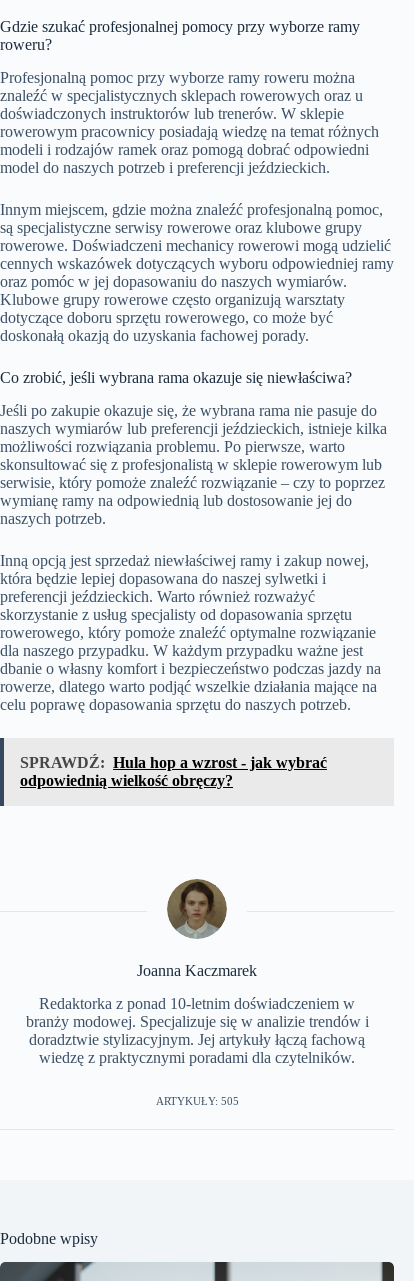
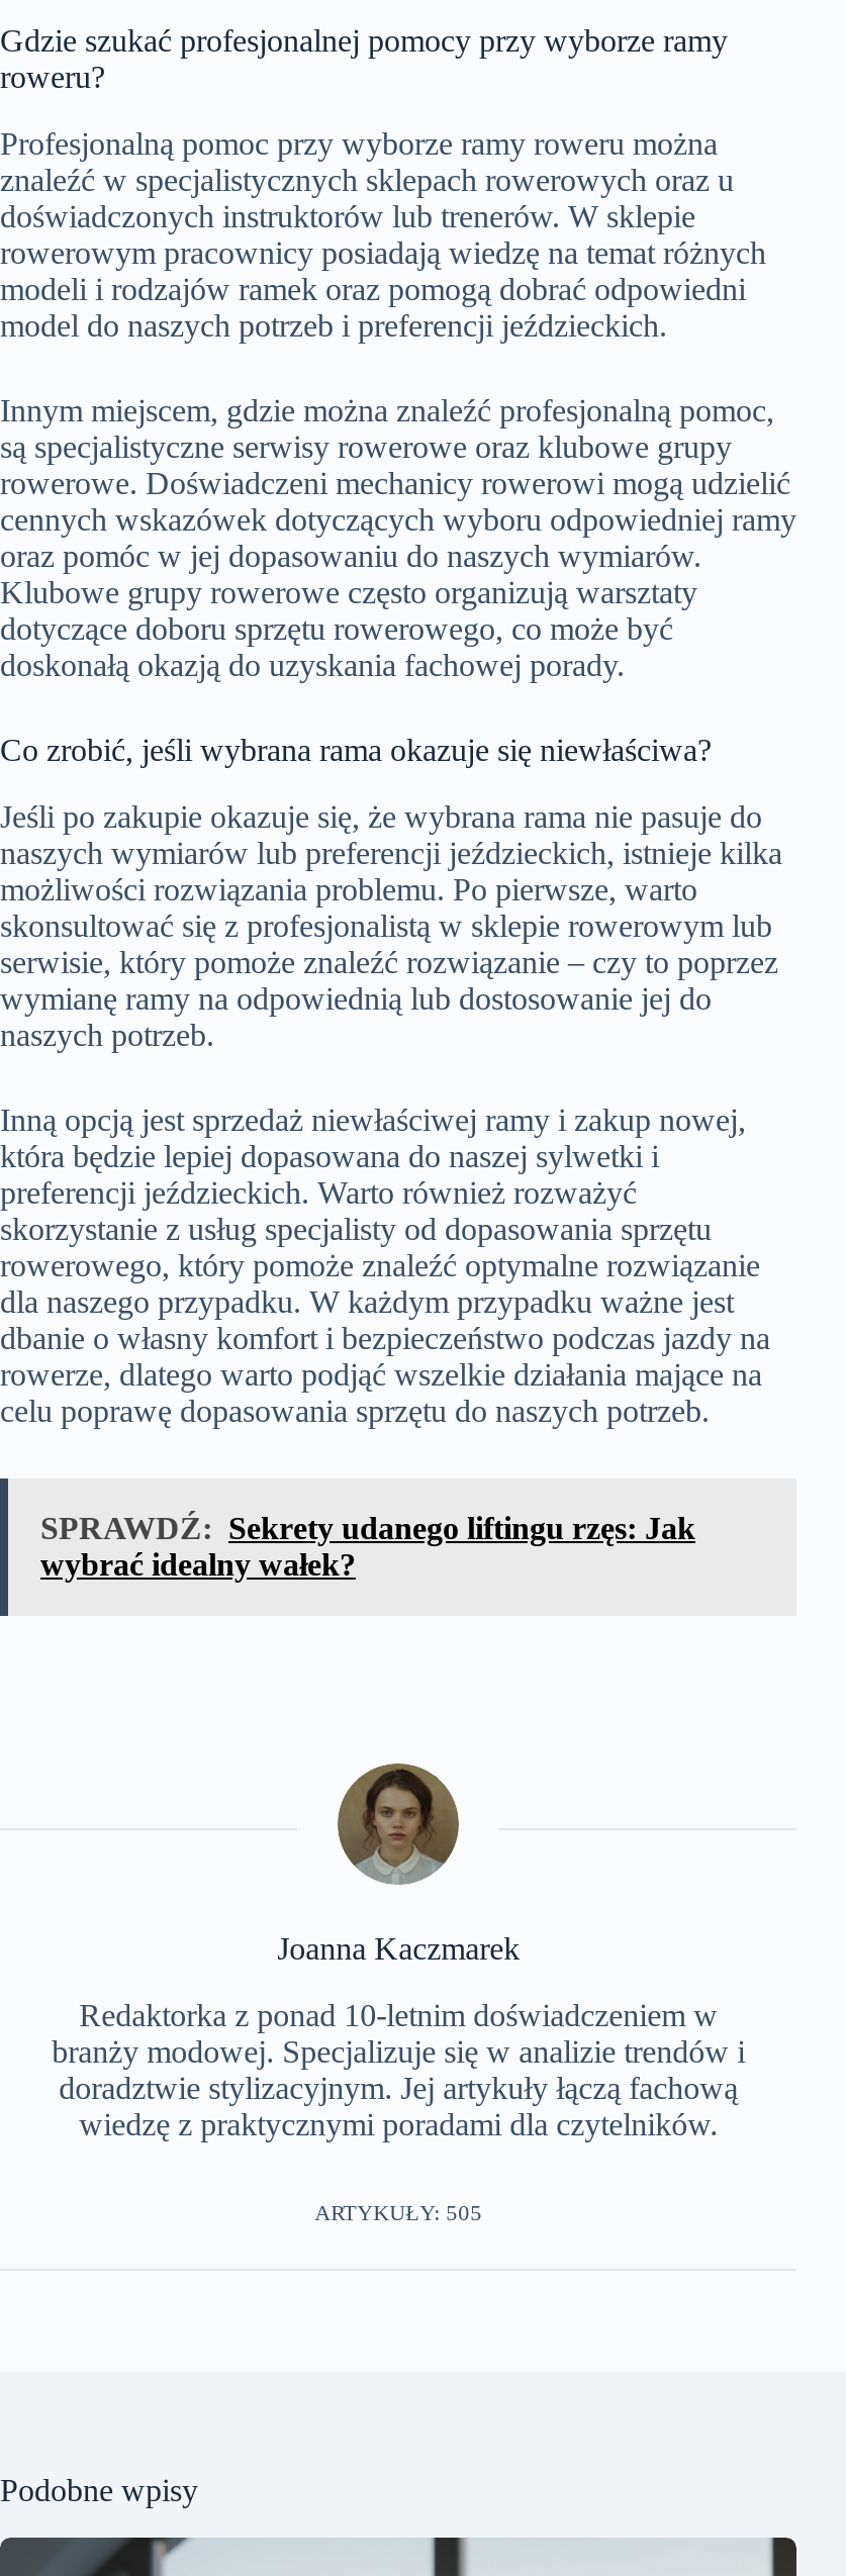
[20,754,327,789] SPRAWDŹ: Hula hop a wzrost - jak wybrać | odpowiednią wielkość obręczy? -> [40,1510,695,1581] SPRAWDŹ: Sekrety udanego liftingu rzęs: Jak | wybrać idealny wałek?

